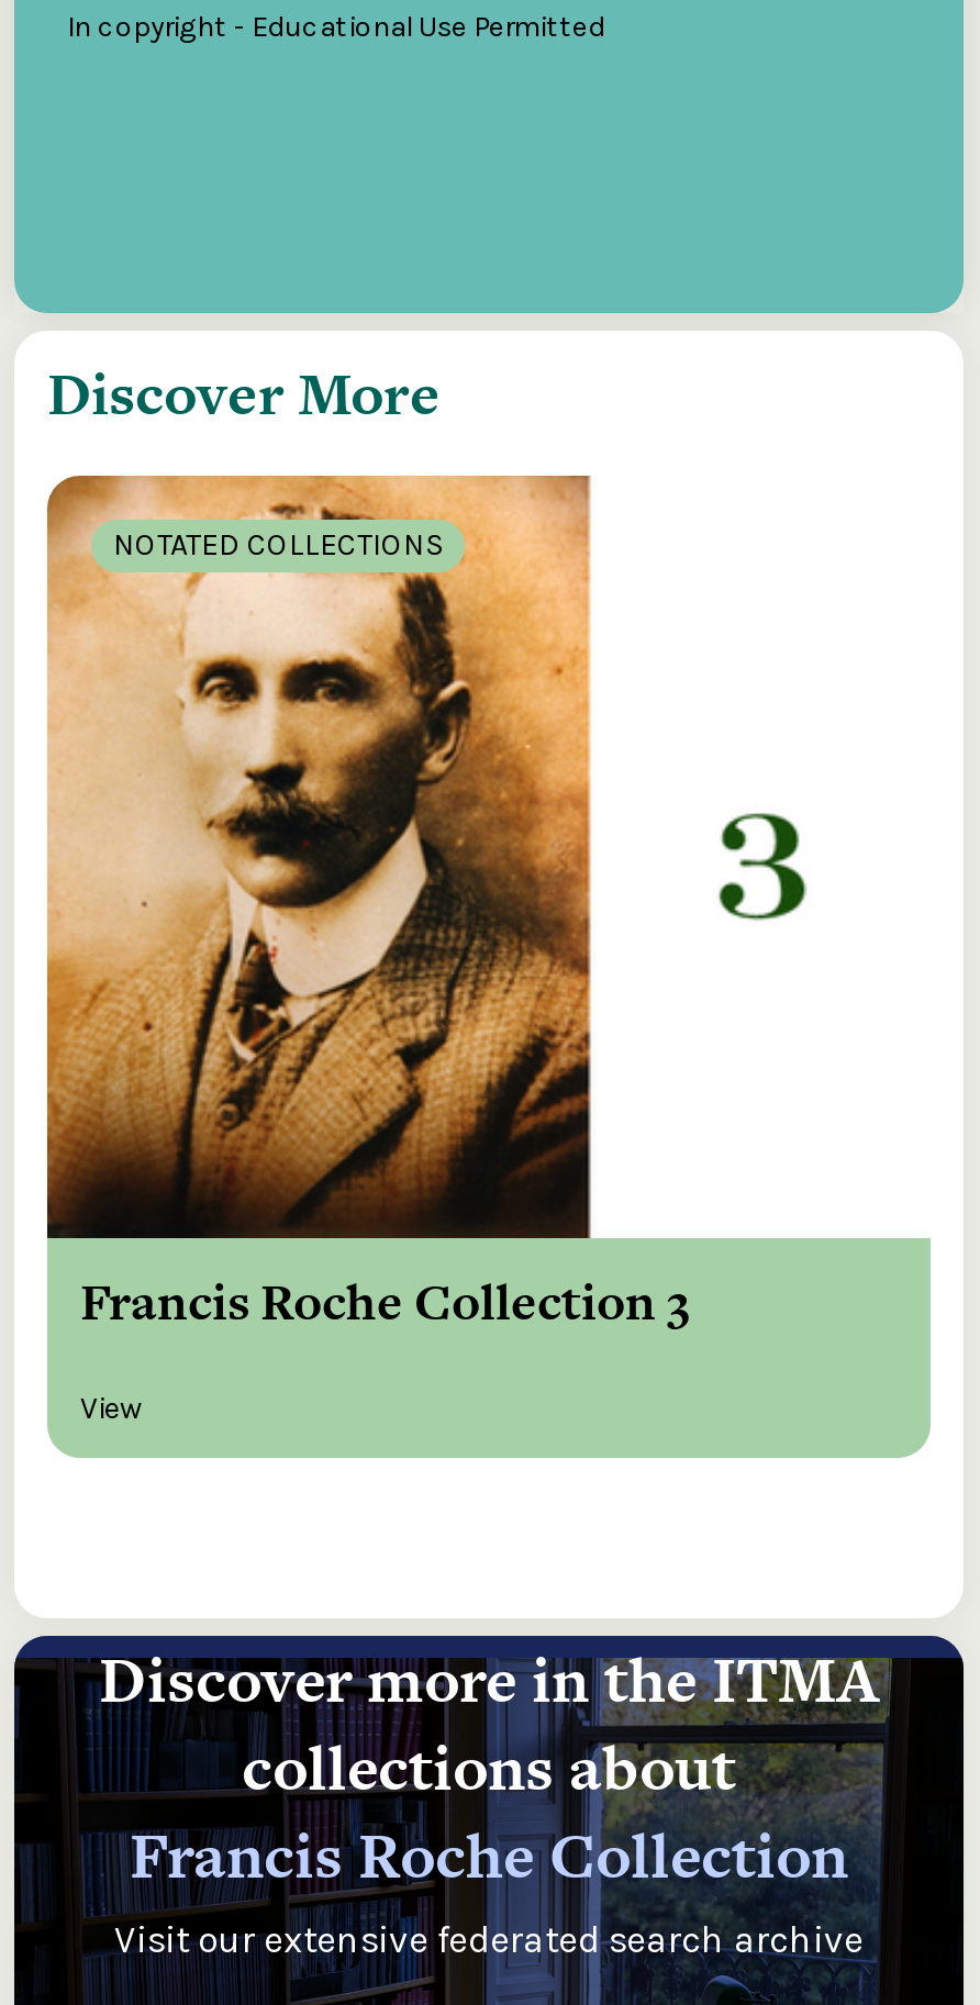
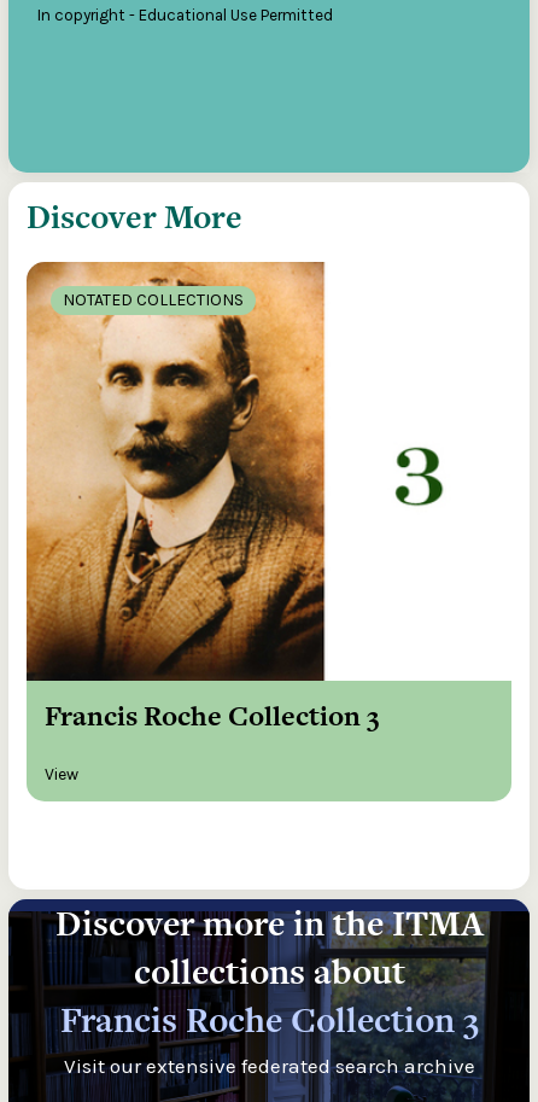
[130,1811,848,1898] Francis Roche Collection -> [60,995,478,1043] Francis Roche Collection 3

